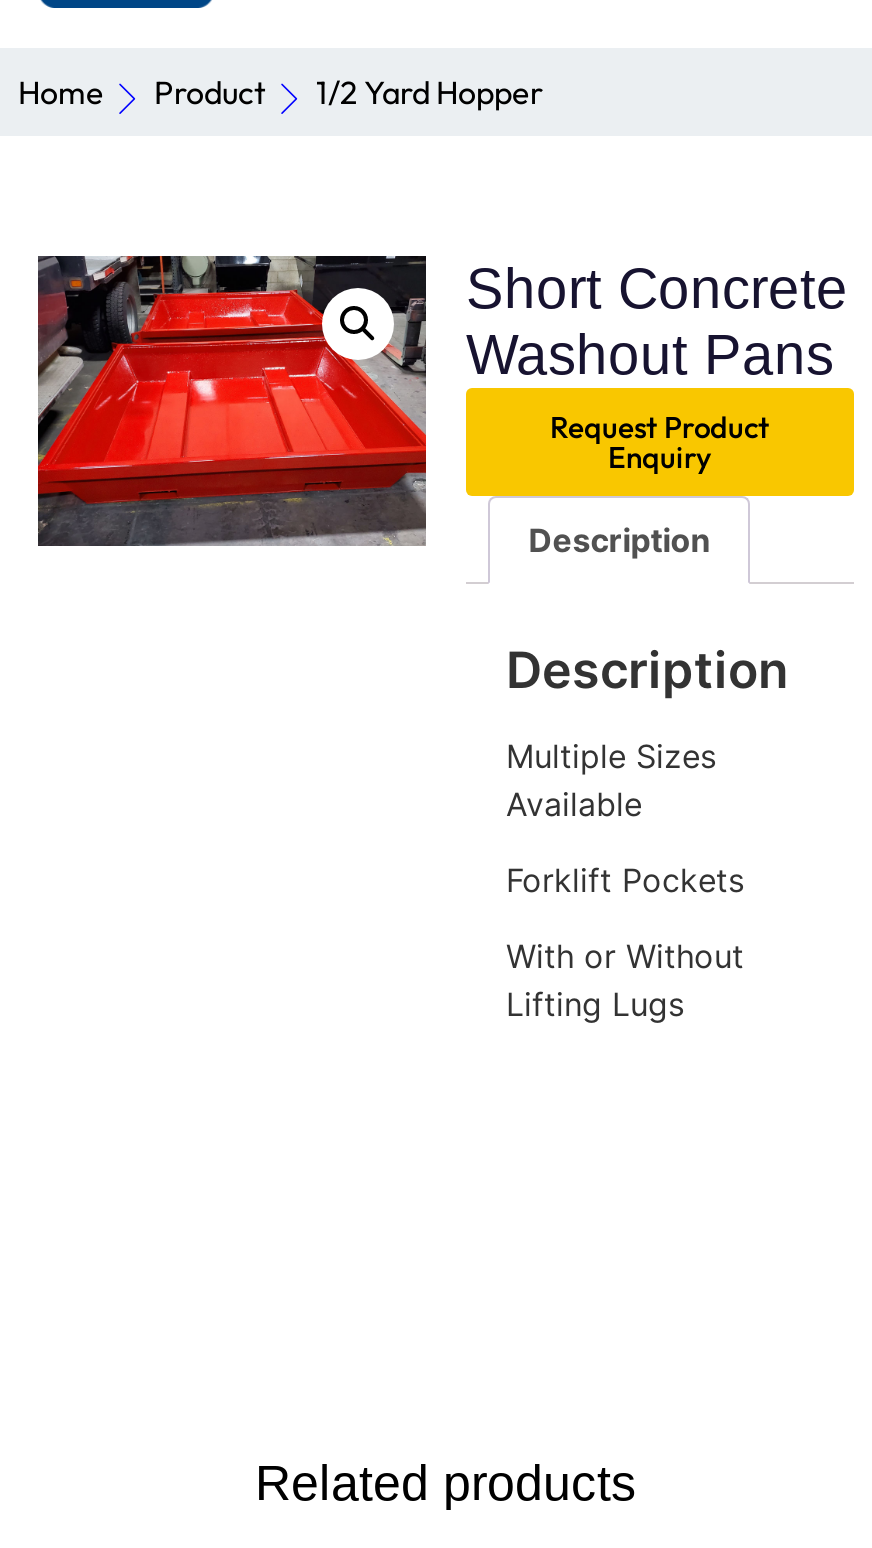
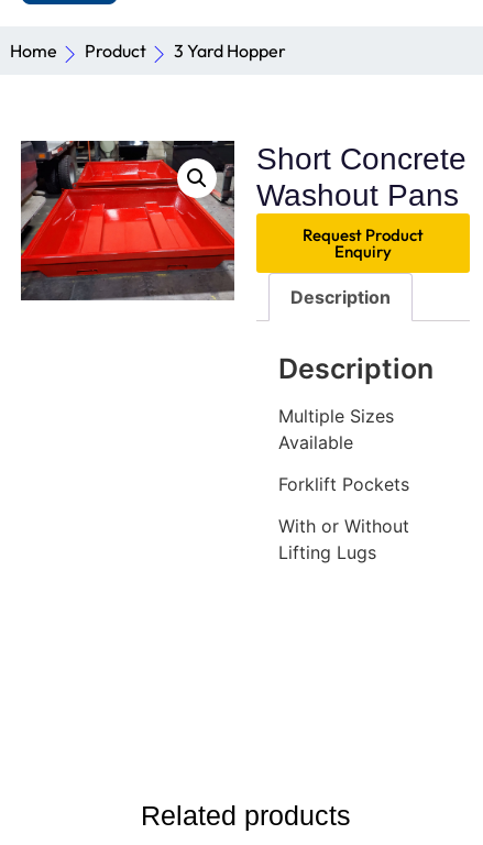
[18,72,544,112] Home Product 1/2 Yard Hopper -> [10,40,286,62] Home Product 3 Yard Hopper

